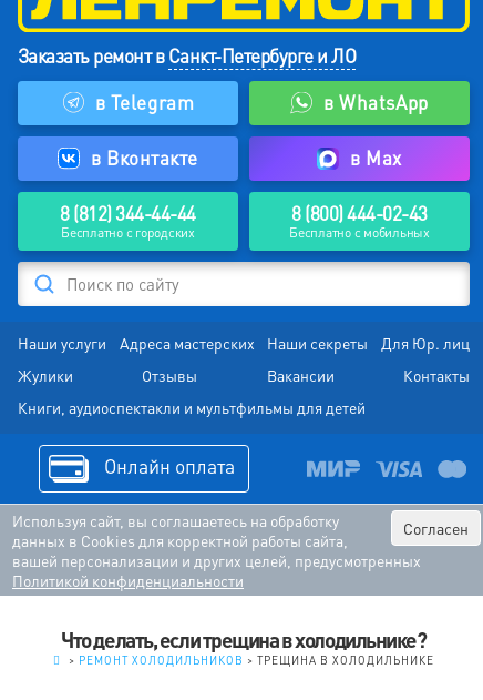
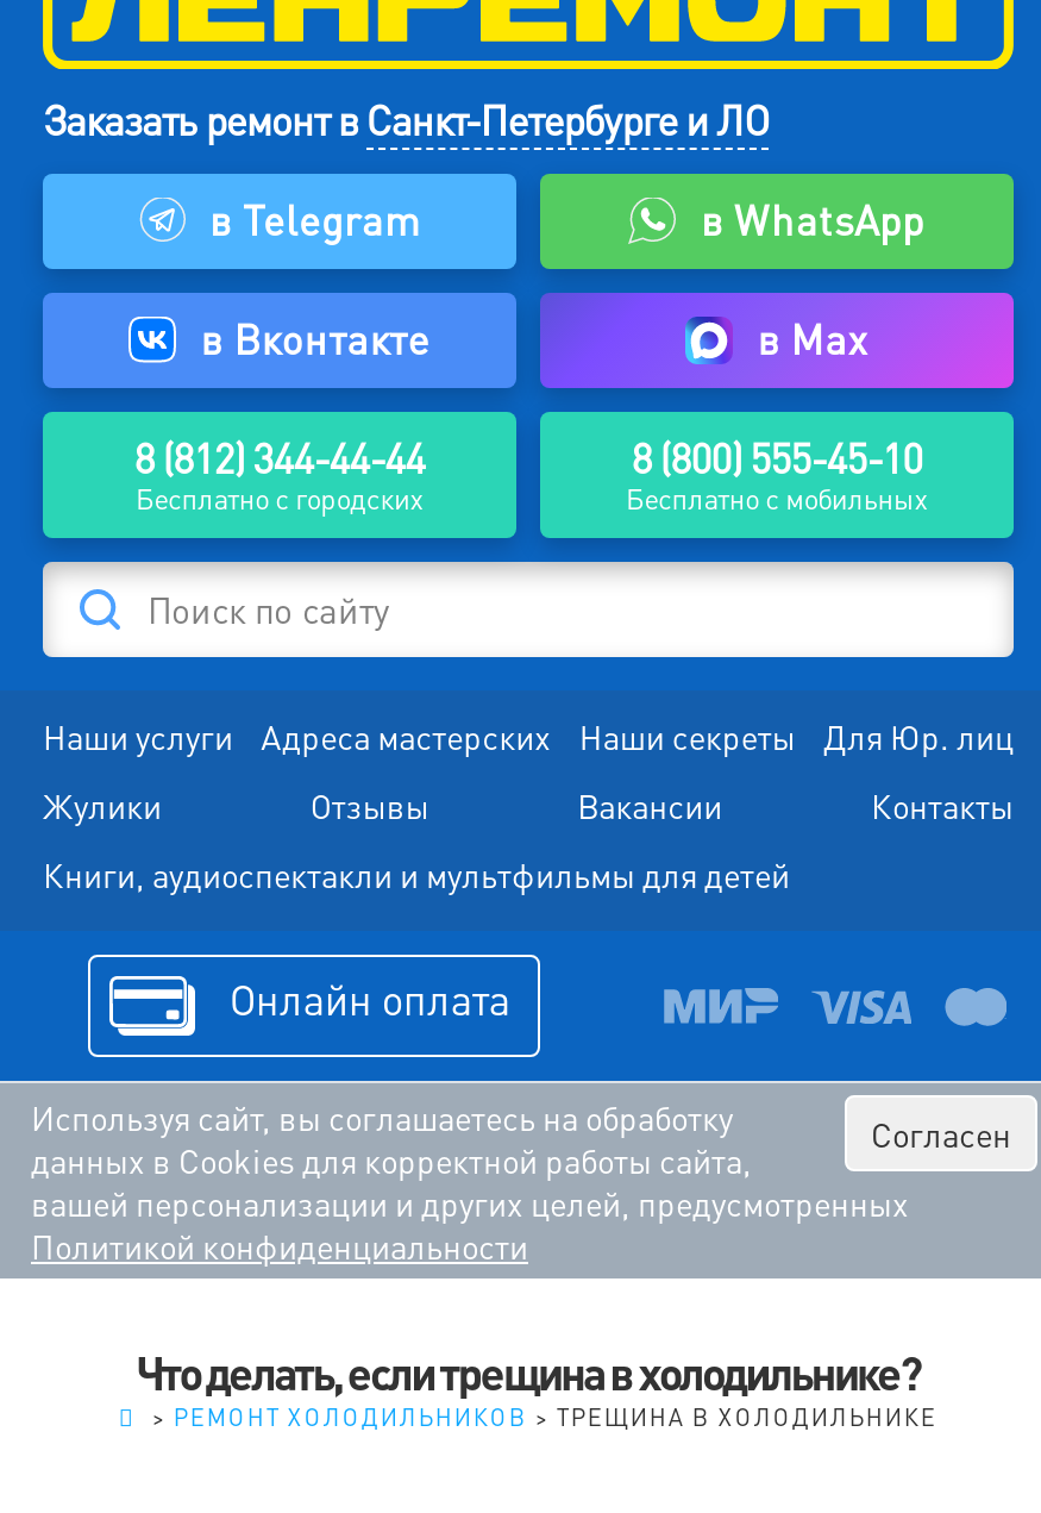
[292,201,427,225] 8 (800) 444-02-43 -> [631,430,923,483] 8 (800) 555-45-10

